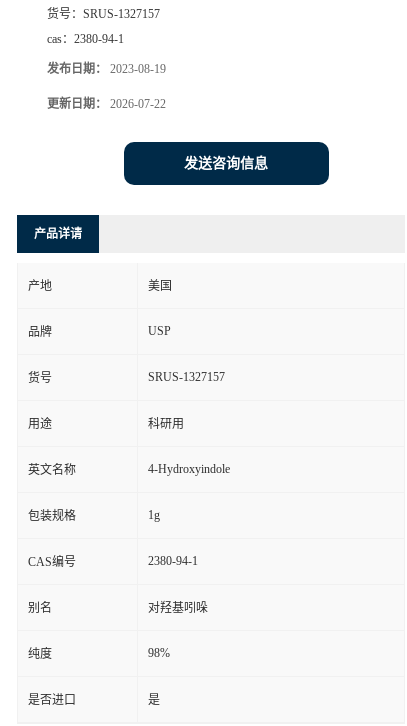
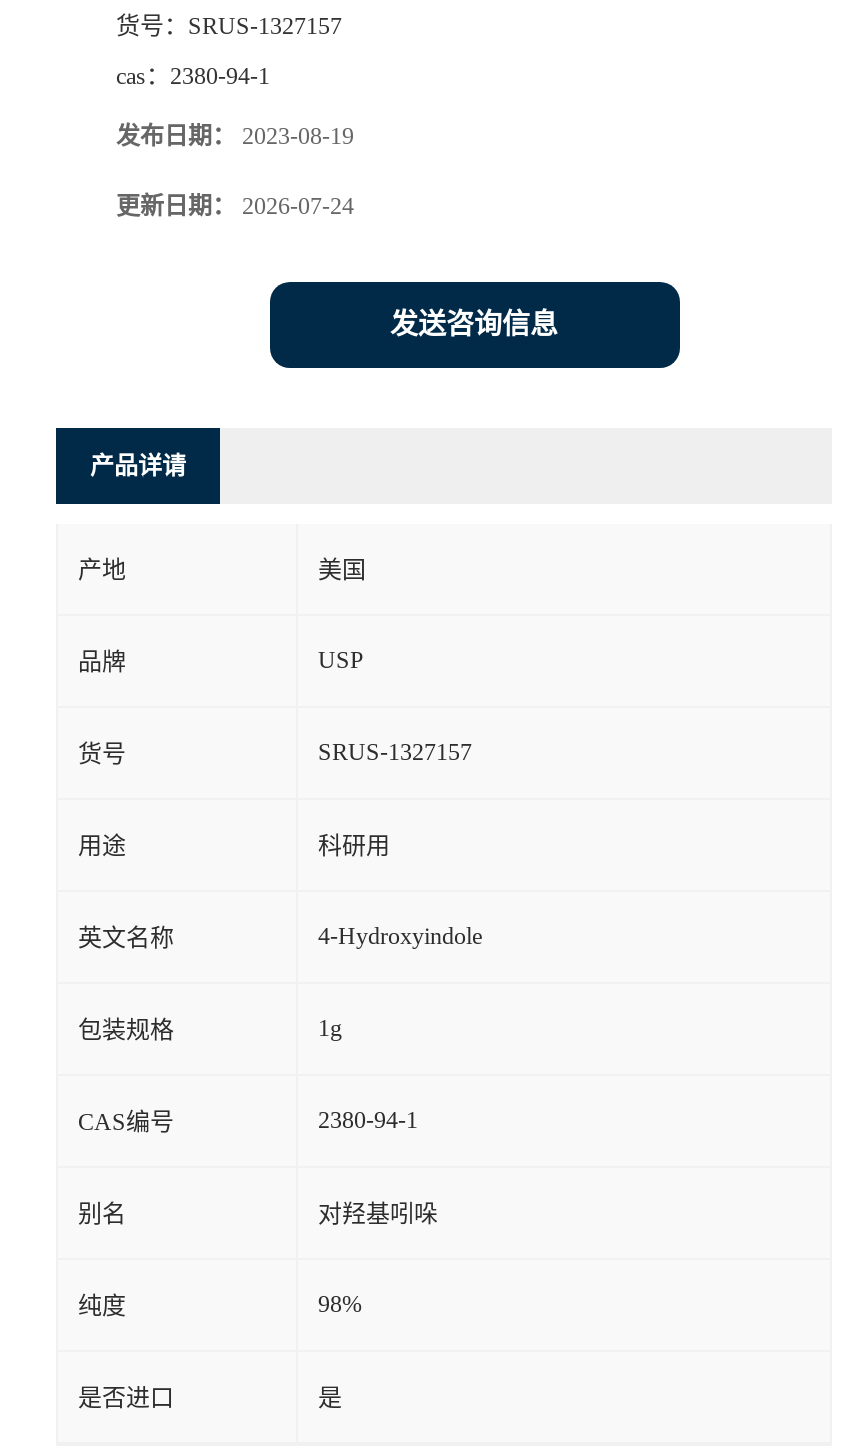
[47,97,166,111] 更新日期：2026-07-22 -> [116,192,354,220] 更新日期：2026-07-24

